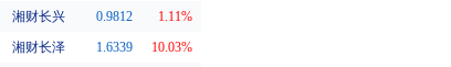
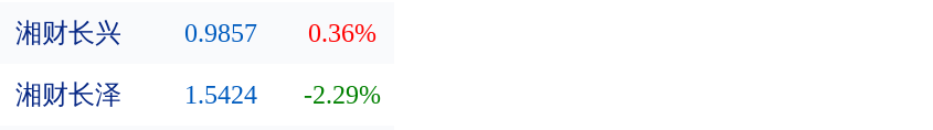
[96,9,133,24] 0.9812 -> [184,18,257,48] 0.9857
[158,9,192,24] 1.11% -> [308,18,377,48] 0.36%
[96,40,133,55] 1.6339 -> [184,79,257,110] 1.5424
[151,40,192,55] 10.03% -> [304,79,381,110] -2.29%

